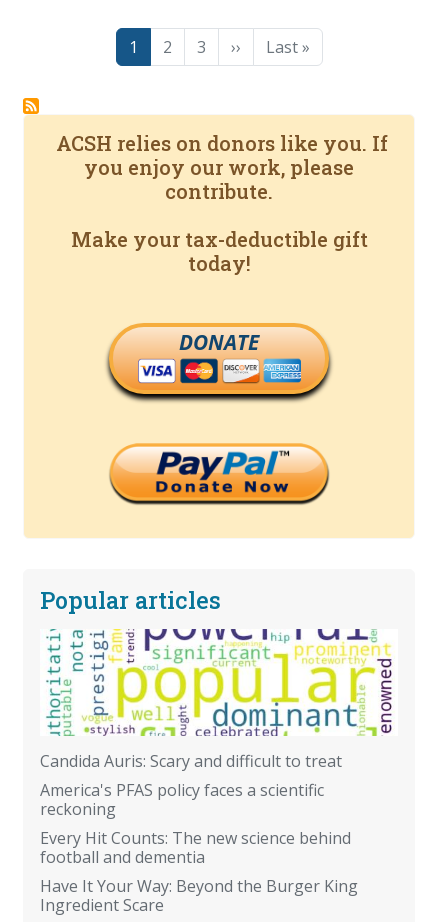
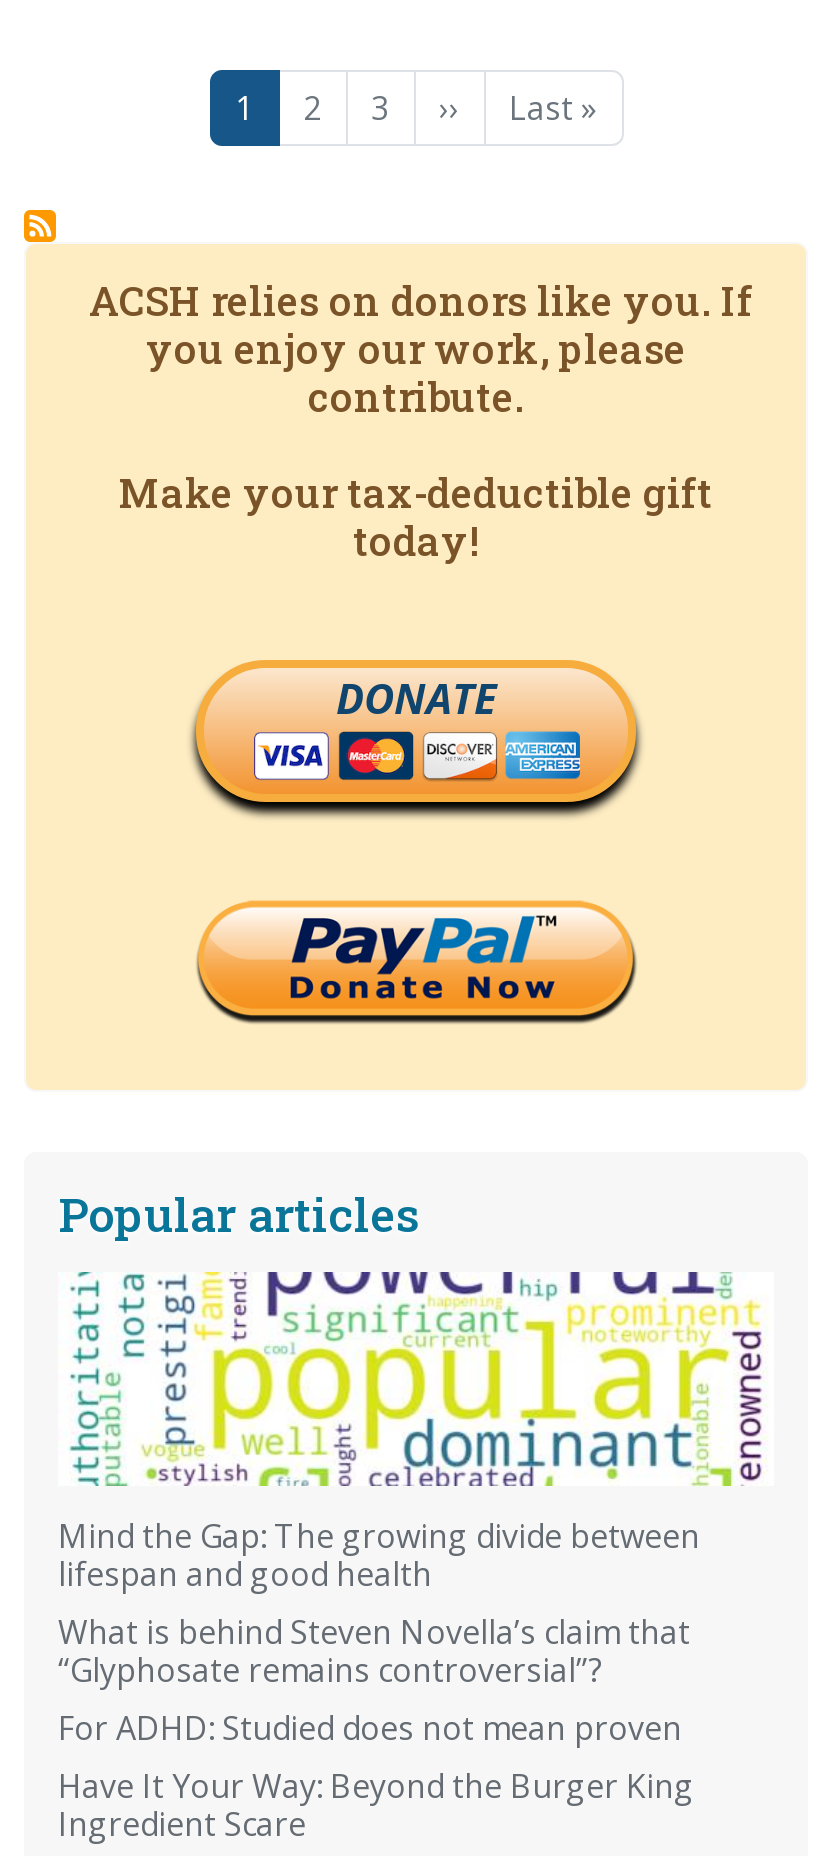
[40,750,351,868] Candida Auris: Scary and difficult to treat | America's PFAS policy faces a scientific | reckoning | Every Hit Counts: The new science behind | football and dementia -> [58,1514,700,1750] Mind the Gap: The growing divide between | lifespan and good health | What is behind Steven Novella’s claim that | “Glyphosate remains controversial”? | For ADHD: Studied does not mean proven

